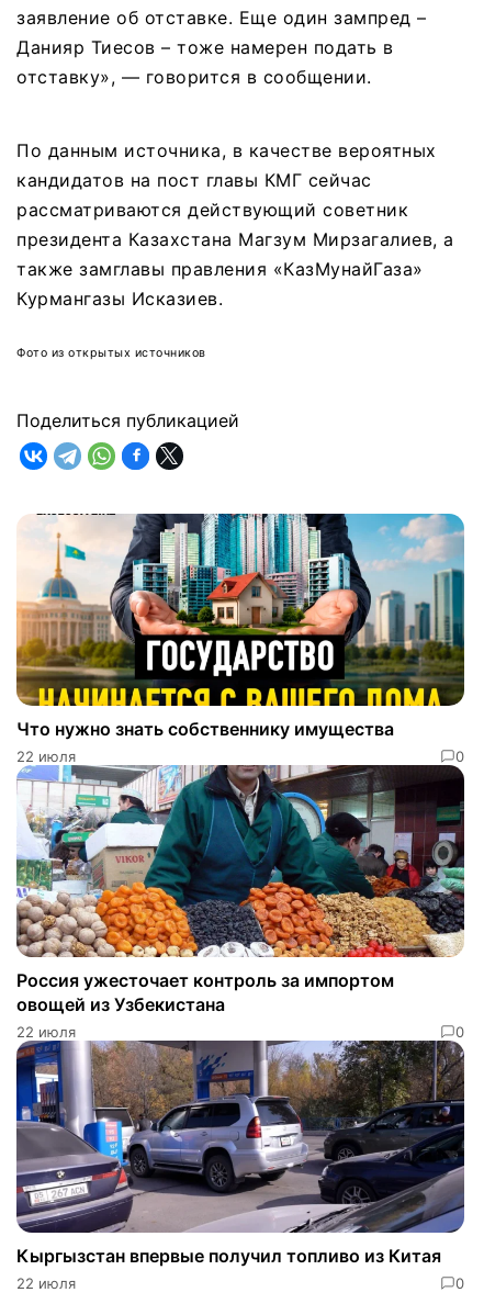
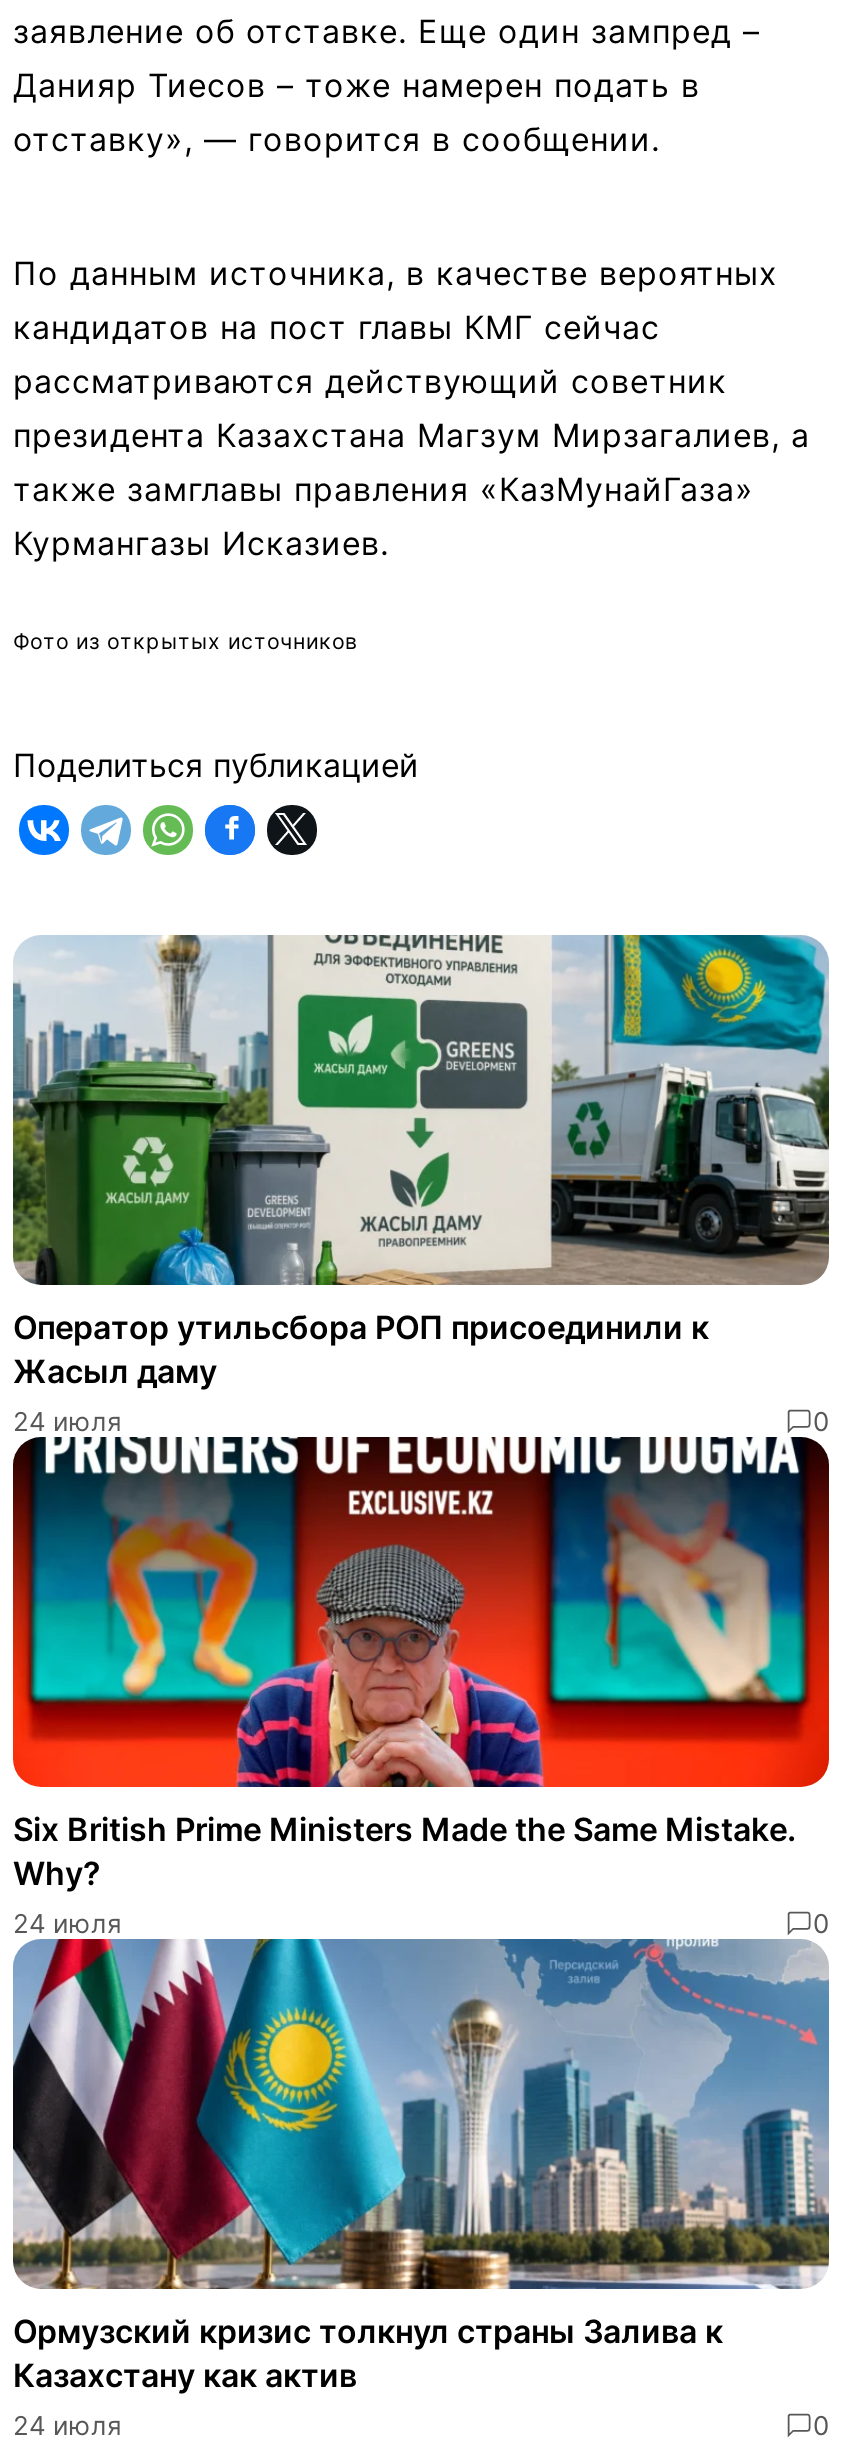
[15,513,465,765] [image] | Что нужно знать собственнику имущества | 22 июля -> [11,933,831,1436] [image] | Оператор утильсбора РОП присоединили к | Жасыл даму | 24 июля
[15,764,465,1040] [image] | Россия ужесточает контроль за импортом | овощей из Узбекистана | 22 июля -> [11,1435,831,1938] [image] | Six British Prime Ministers Made the Same Mistake. | Why? | 24 июля
[15,1039,465,1292] [image] | Кыргызстан впервые получил топливо из Китая | 22 июля -> [11,1937,831,2440] [image] | Ормузский кризис толкнул страны Залива к | Казахстану как актив | 24 июля

